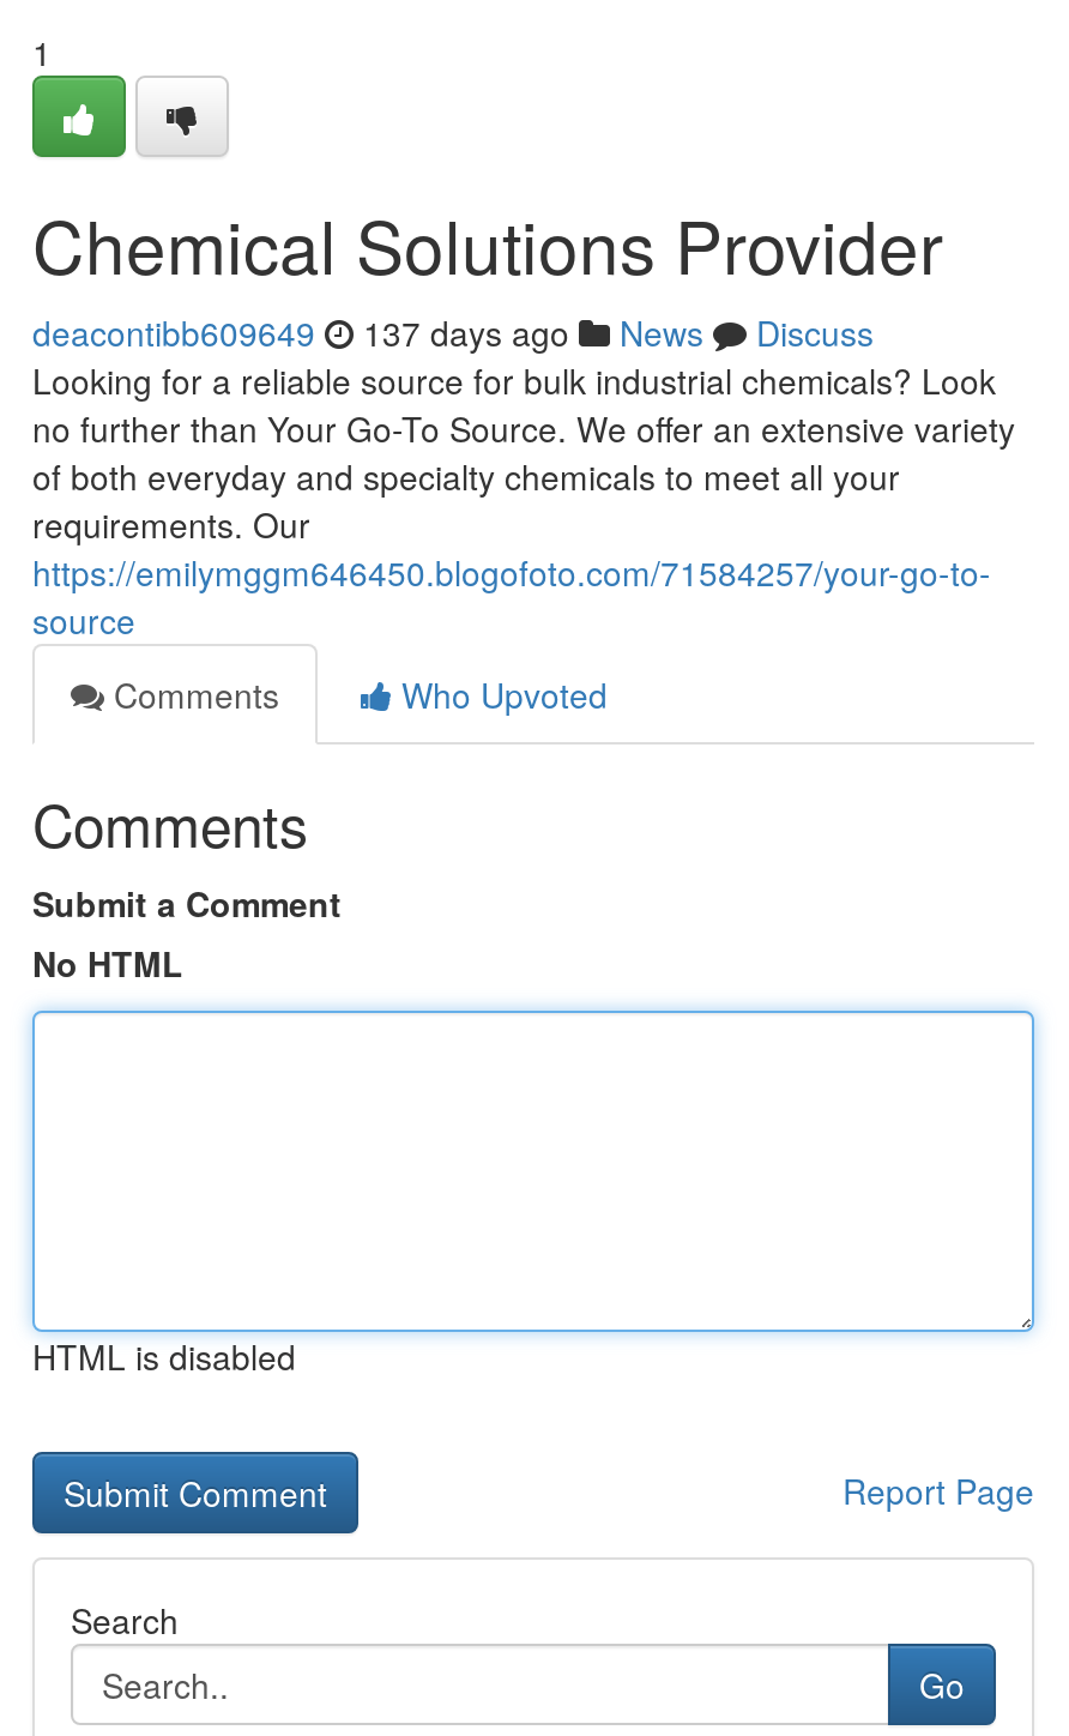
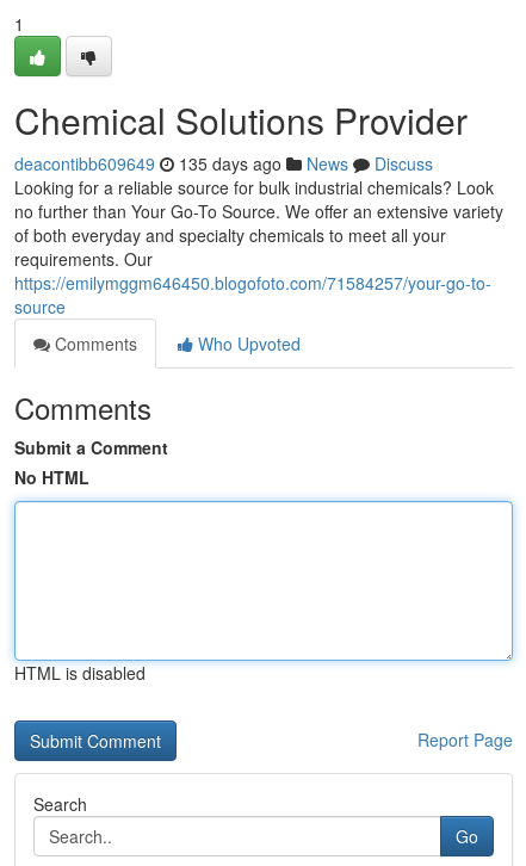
[32,308,874,356] deacontibb609649 137 days ago News Discuss -> [14,151,433,175] deacontibb609649 135 days ago News Discuss

